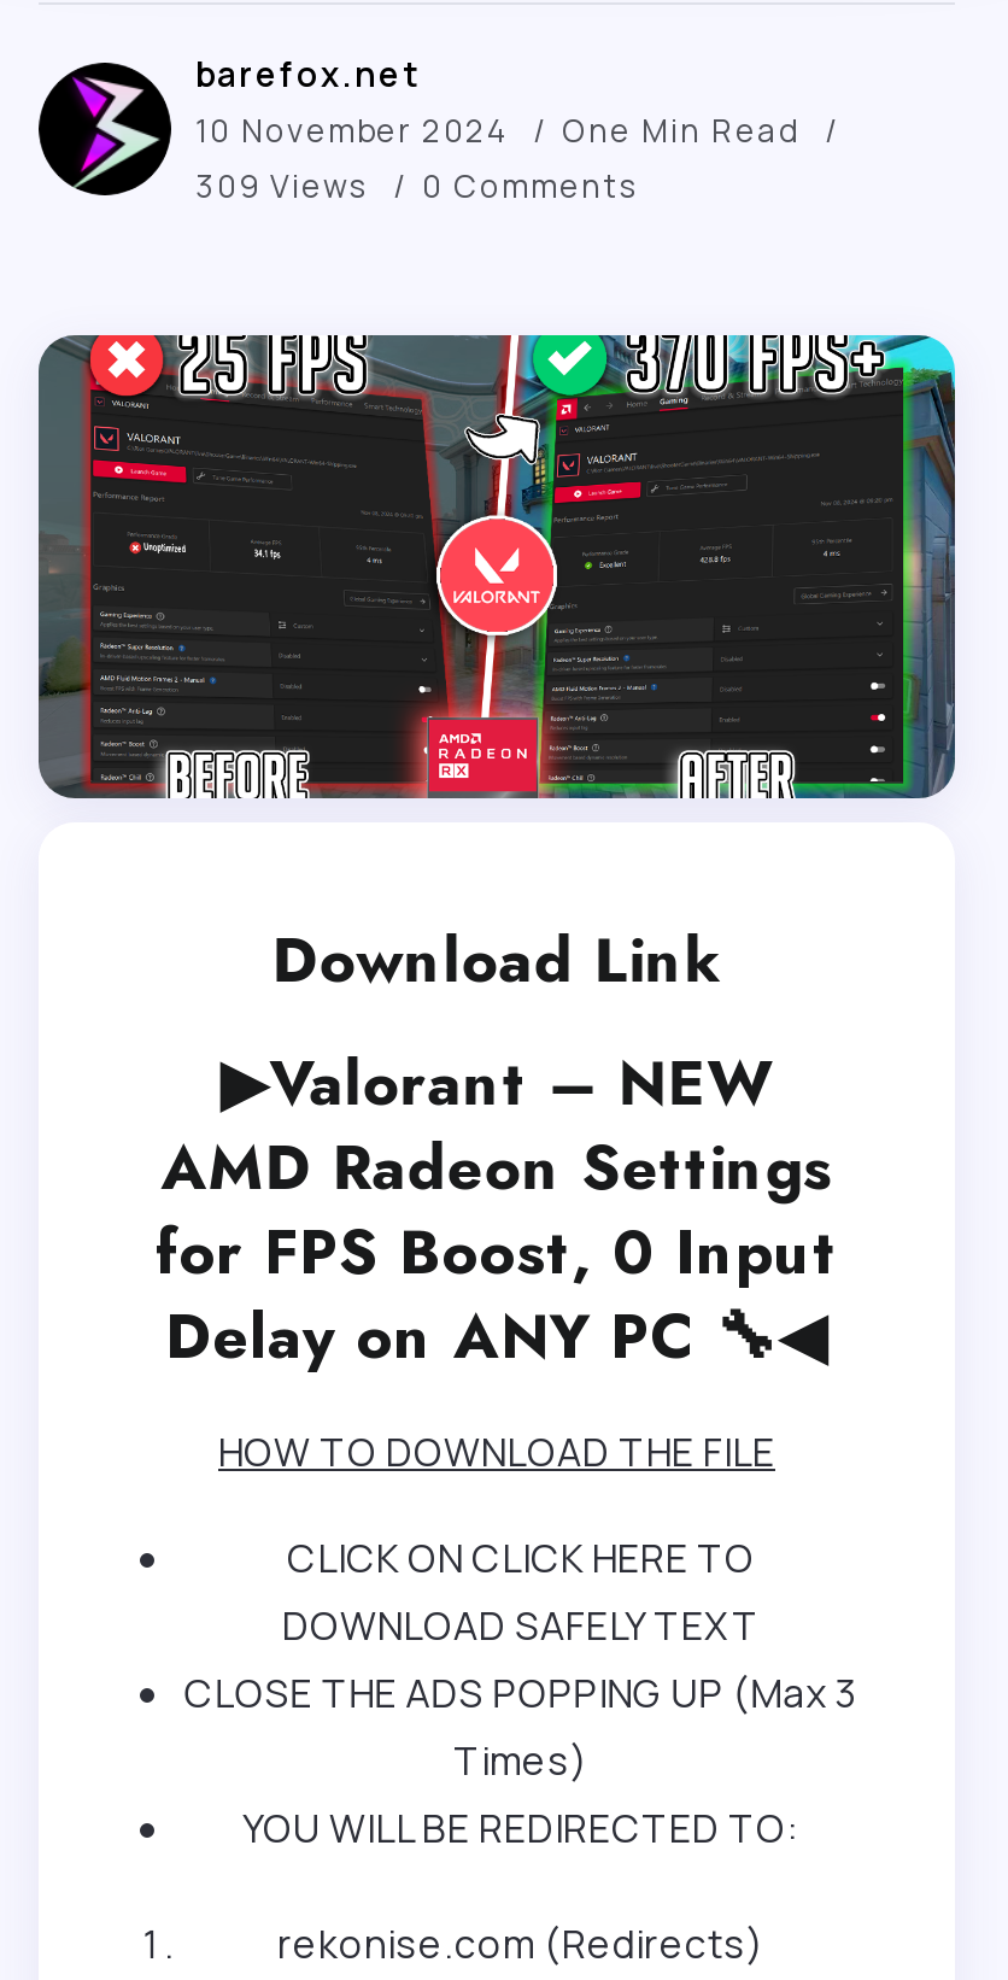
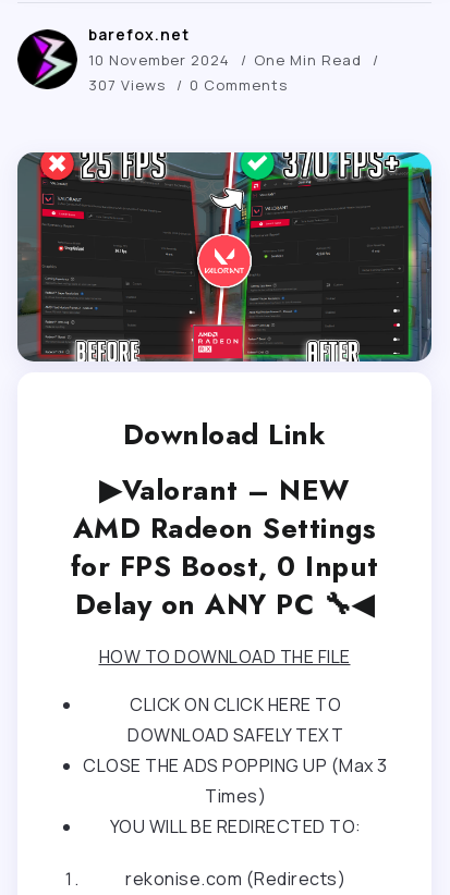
[195,163,639,206] 309 Views 0 Comments -> [88,75,288,94] 307 Views 0 Comments

